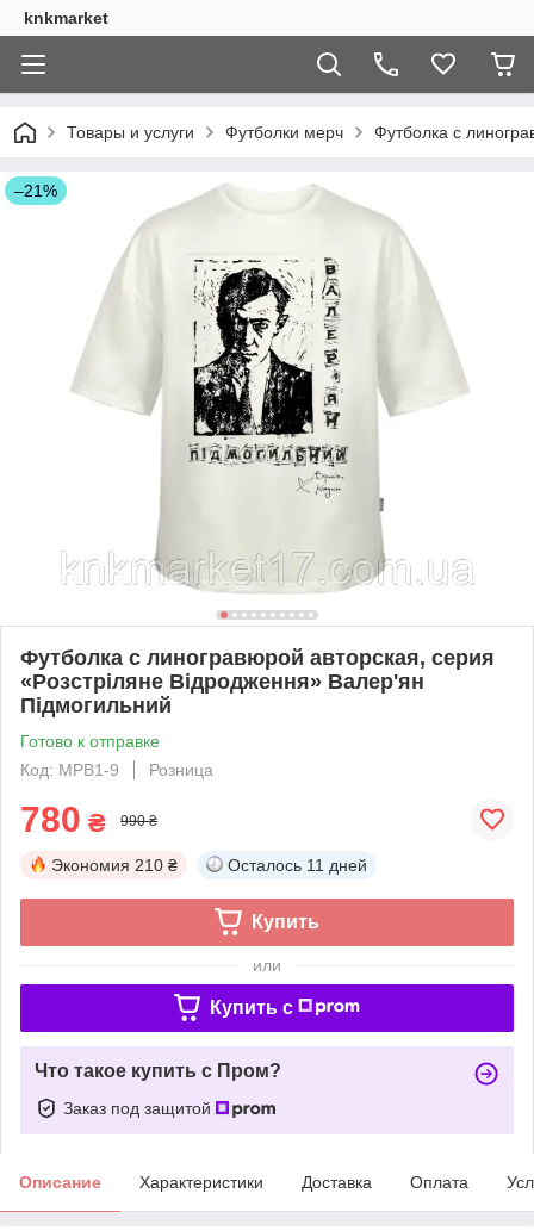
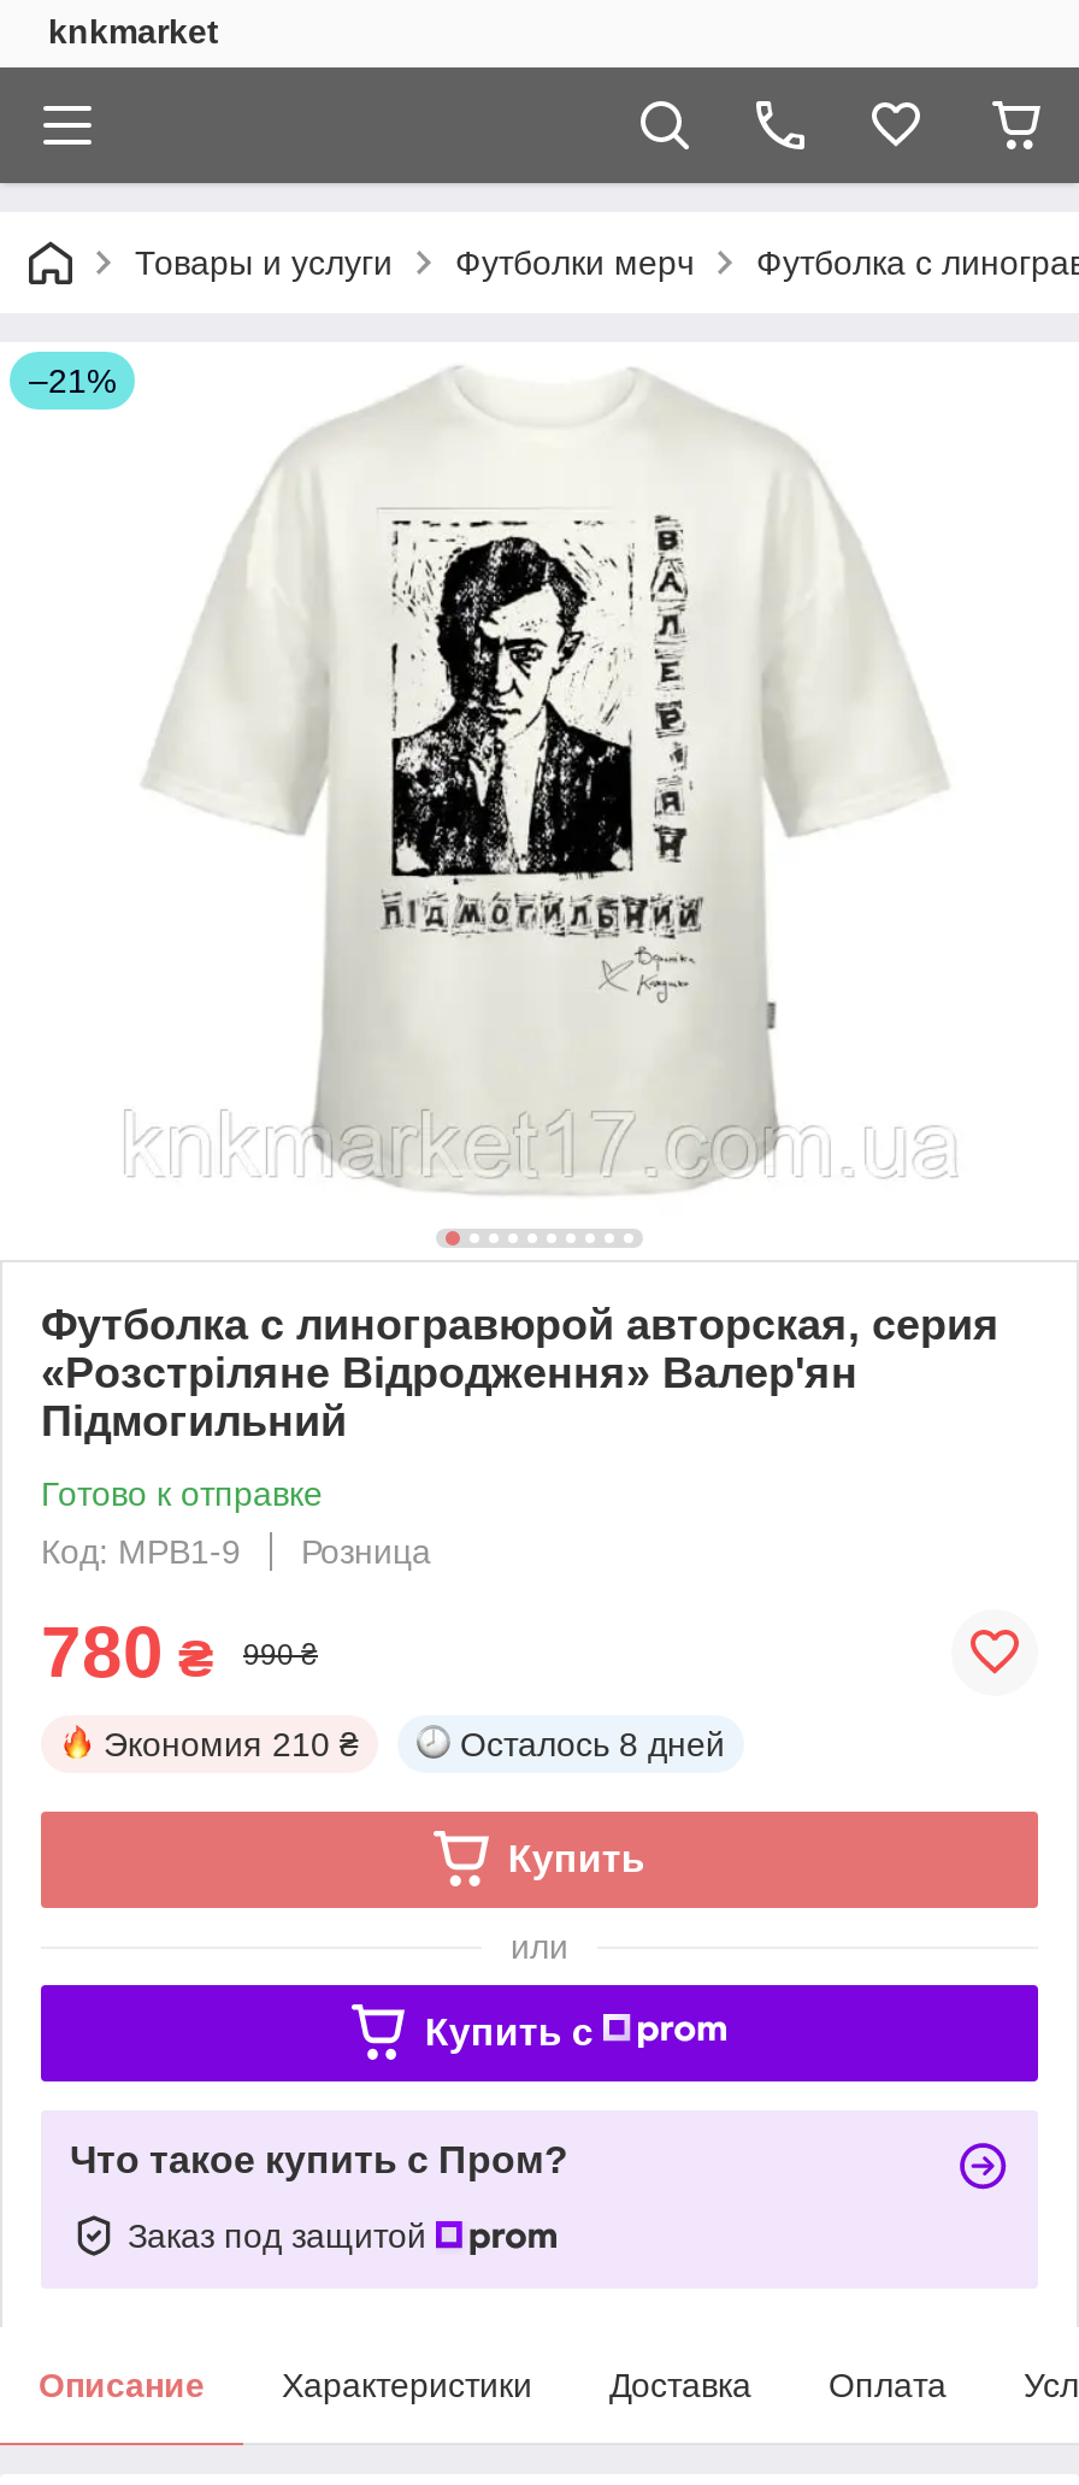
[228,855,367,874] Осталось 11 дней -> [460,1724,725,1763] Осталось 8 дней

